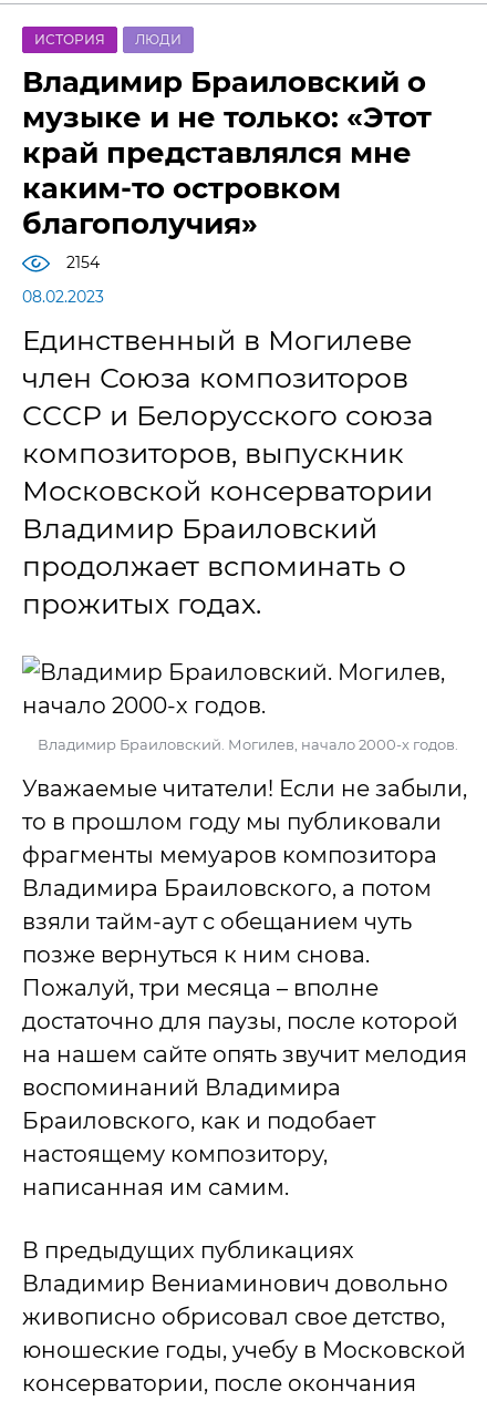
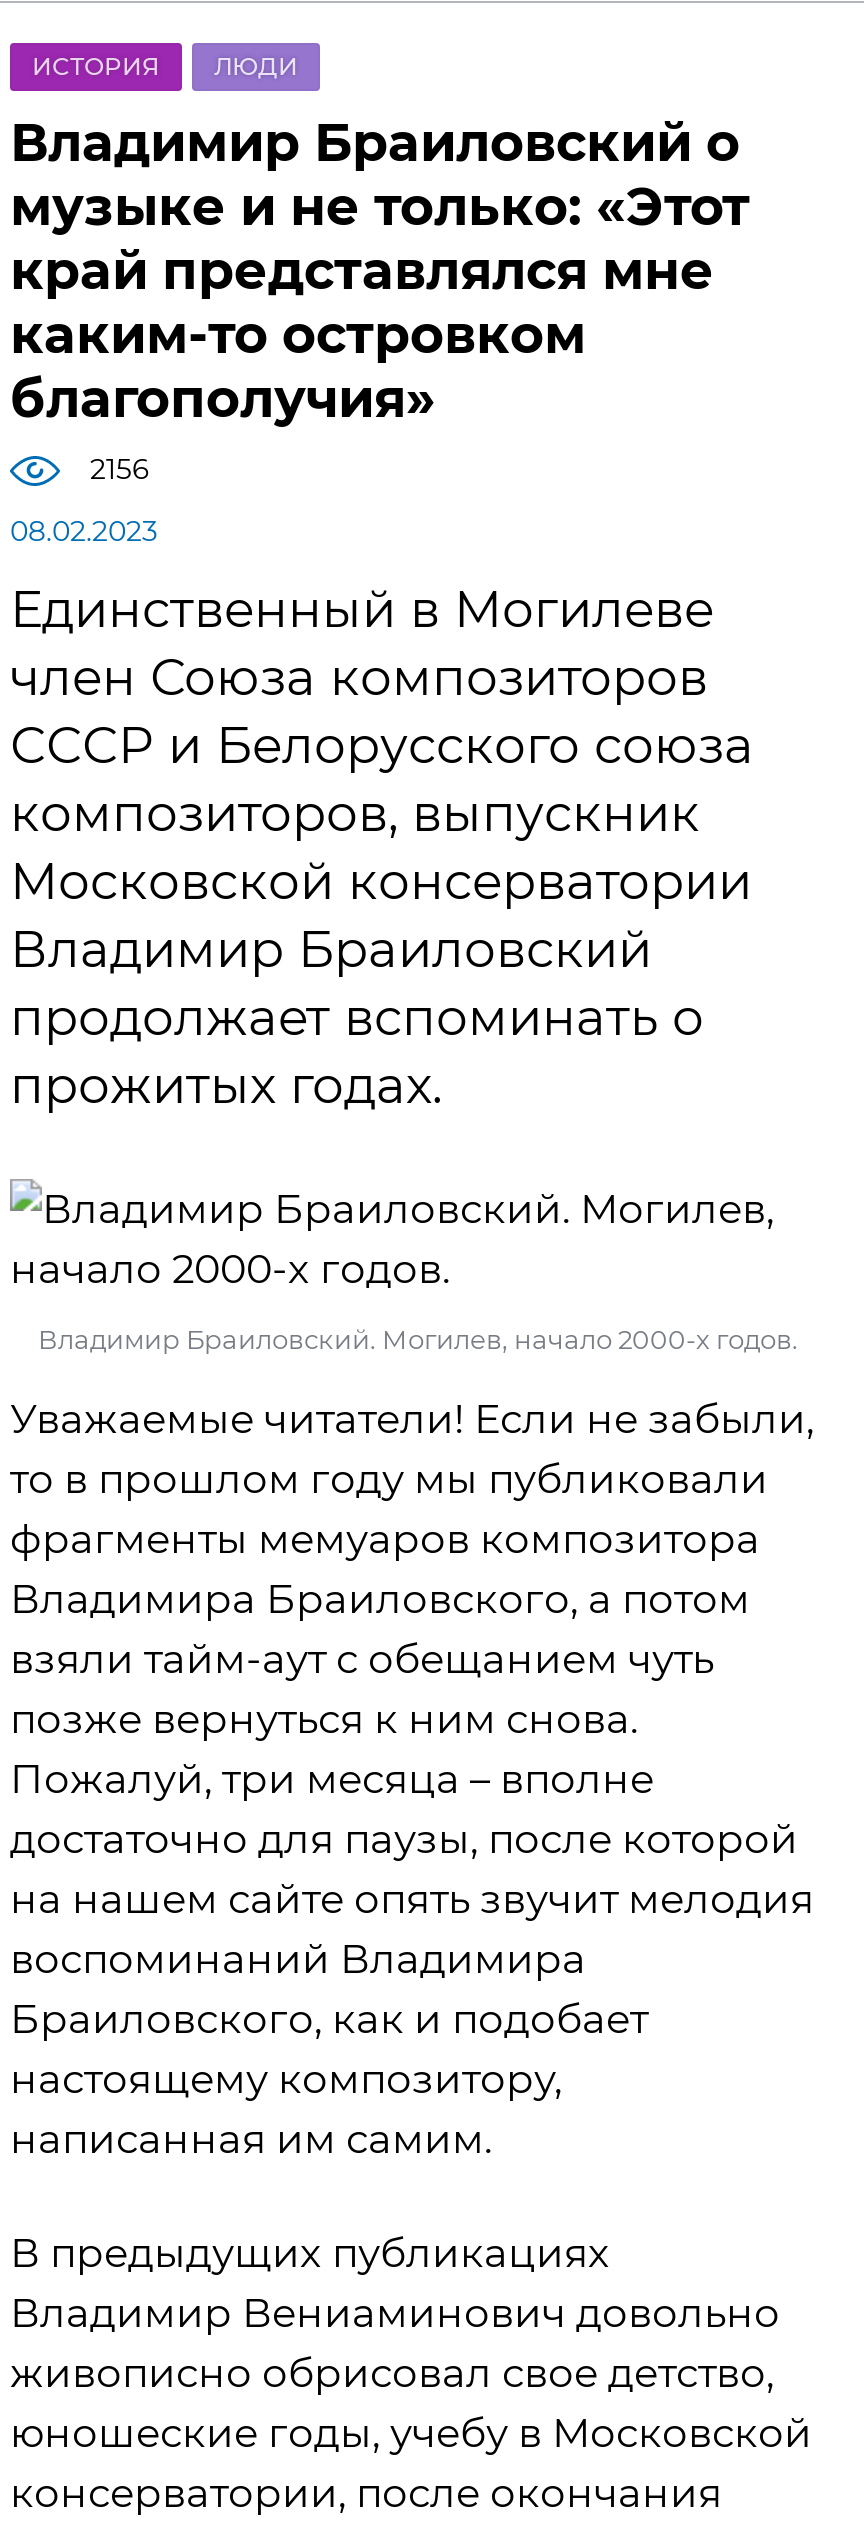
[66,253,100,272] 2154 -> [90,451,150,487] 2156

